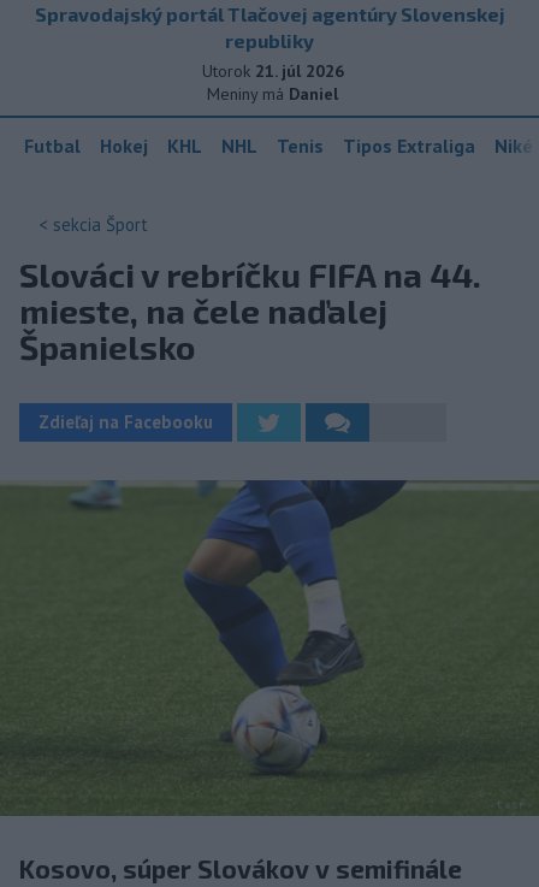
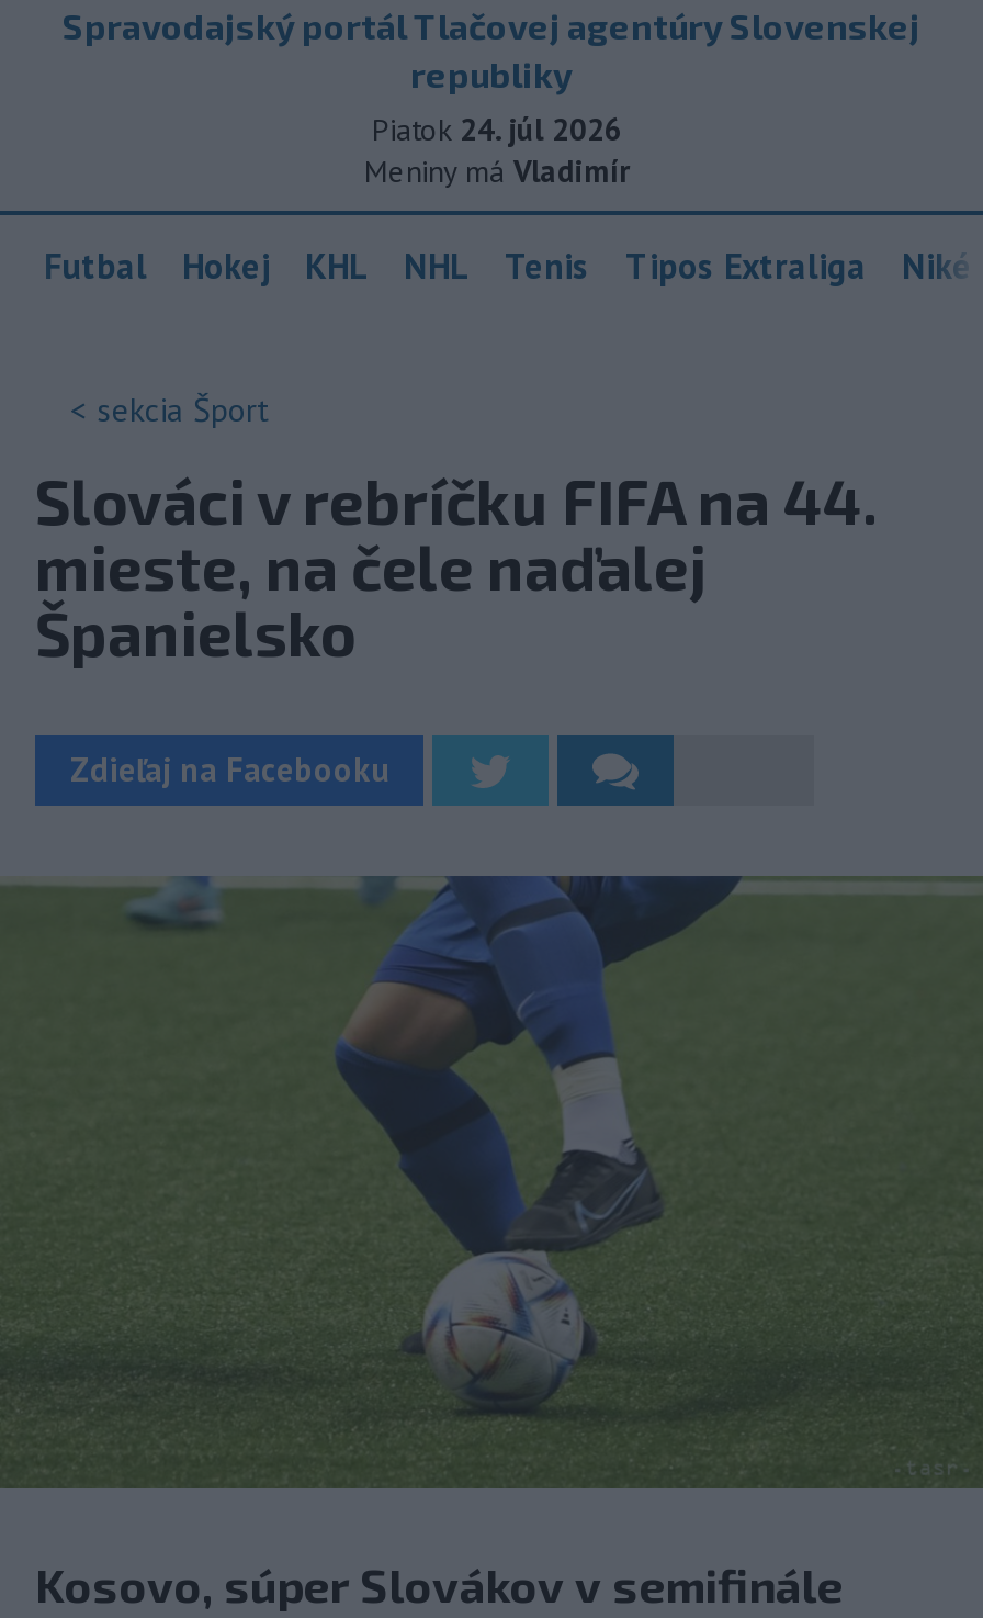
[202,60,343,82] Utorok 21. júl 2026 -> [372,110,622,149] Piatok 24. júl 2026
[207,83,338,105] Meniny má Daniel -> [364,151,630,191] Meniny má Vladimír

